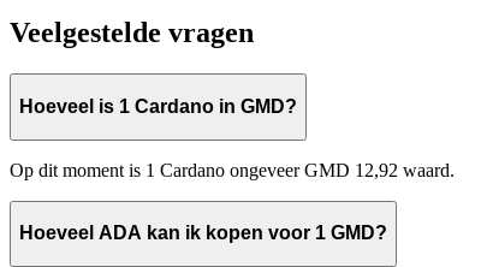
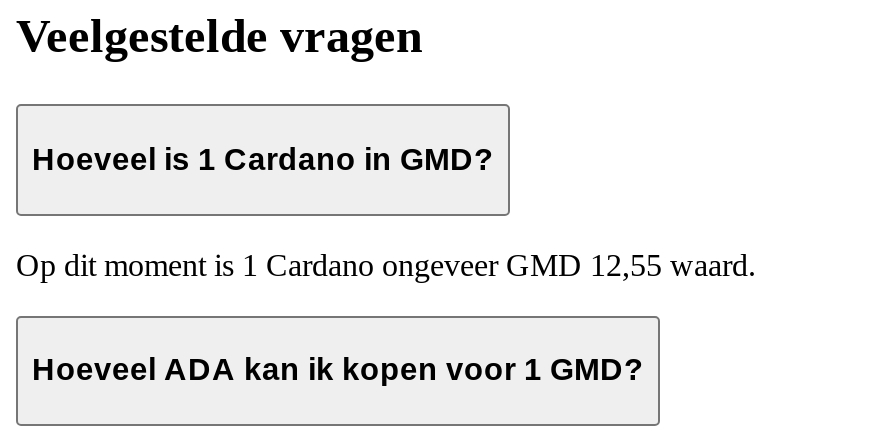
[10,159,455,180] Op dit moment is 1 Cardano ongeveer GMD 12,92 waard. -> [16,247,756,281] Op dit moment is 1 Cardano ongeveer GMD 12,55 waard.

